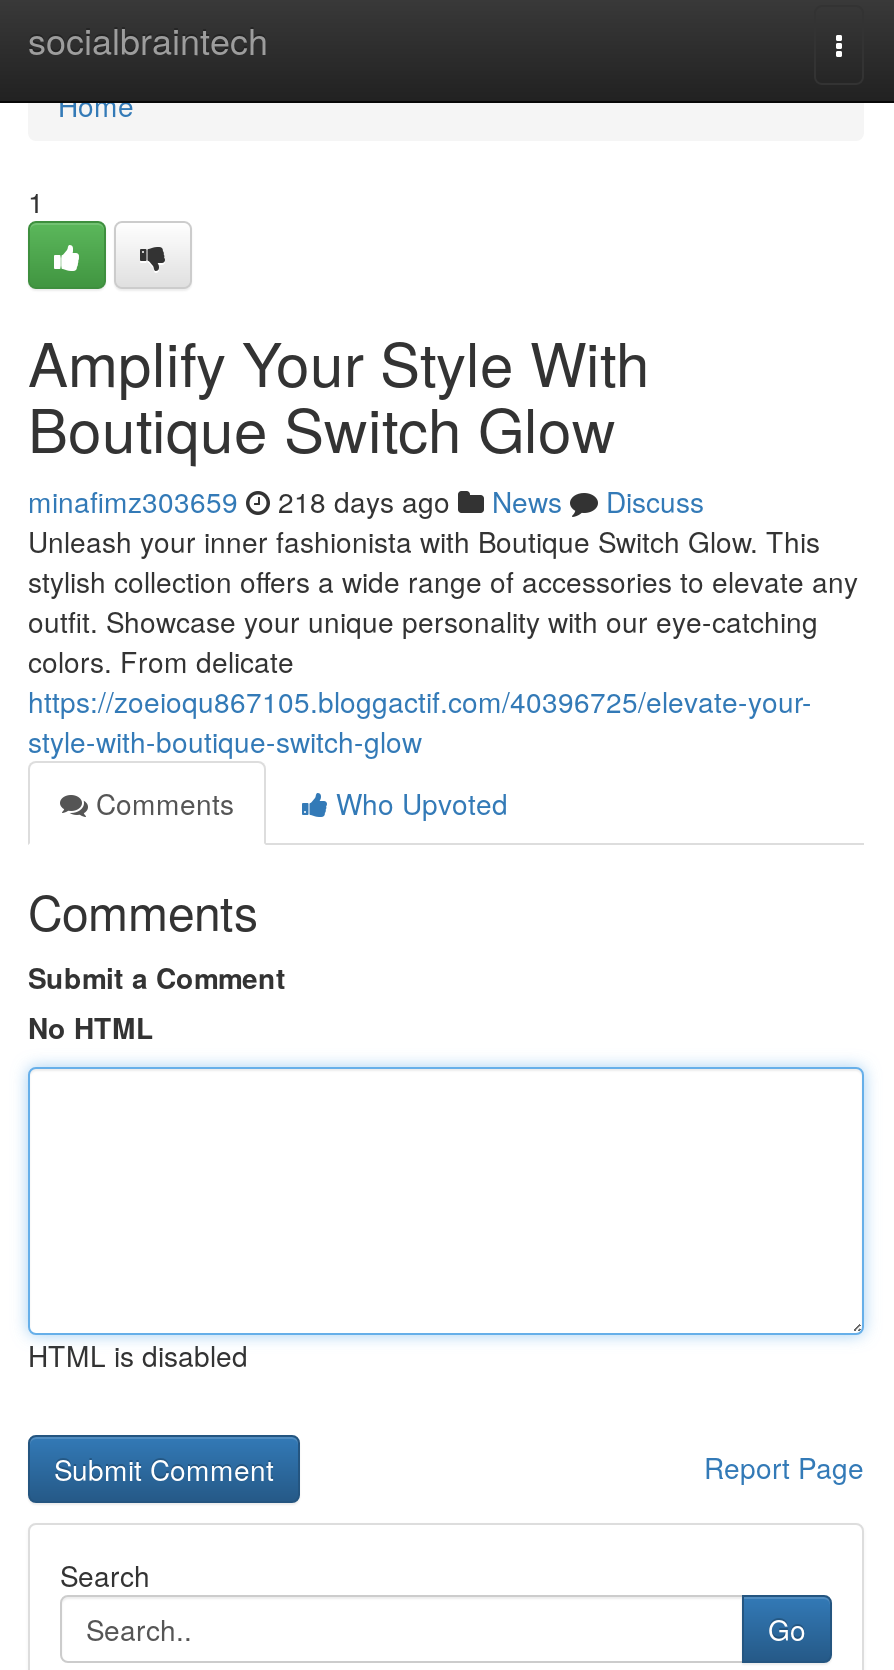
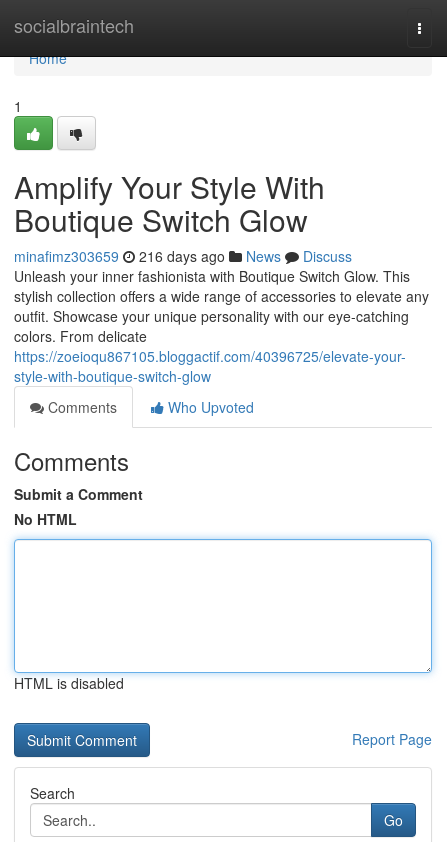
[28,481,704,521] minafimz303659 218 days ago News Discuss -> [14,246,352,266] minafimz303659 216 days ago News Discuss

